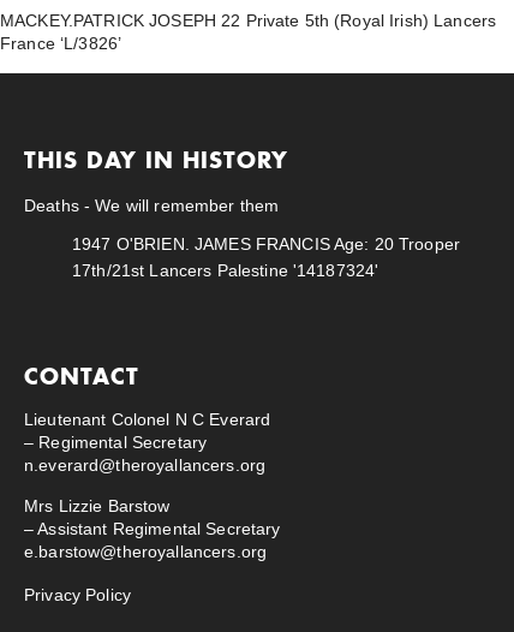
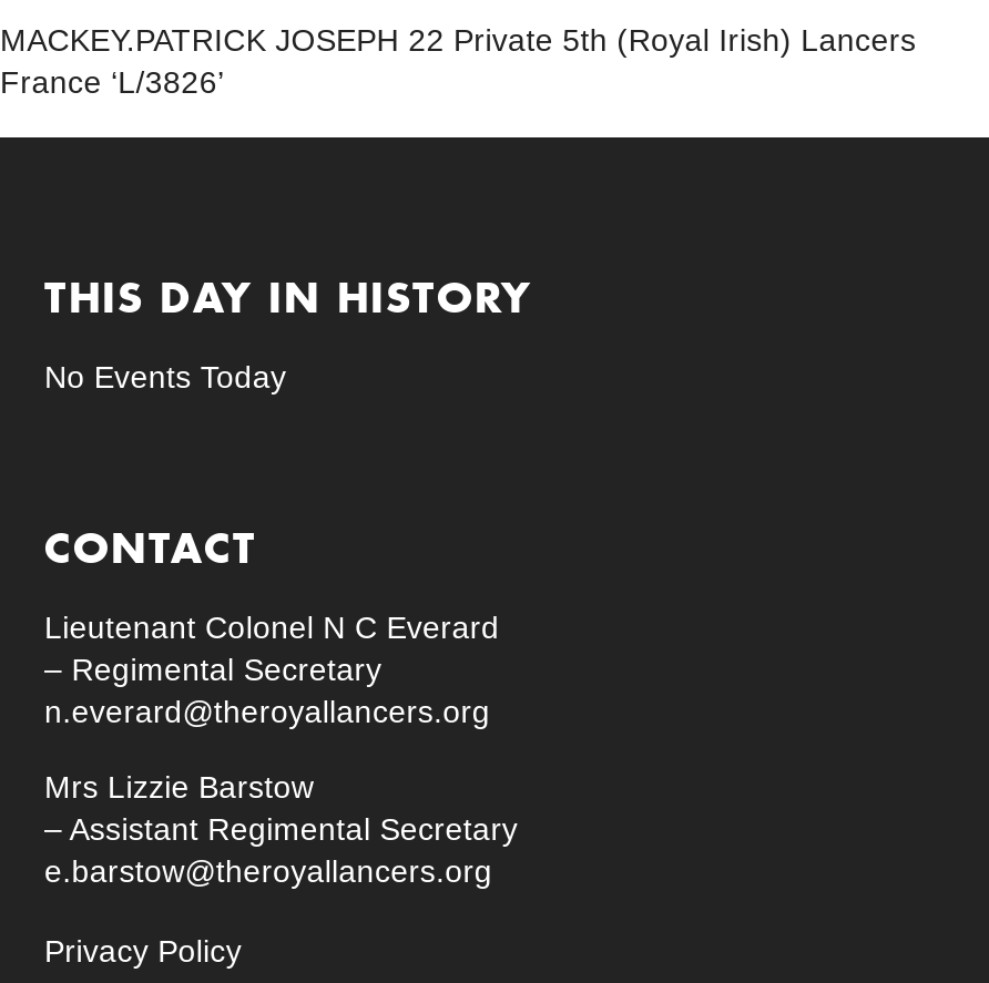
[24,196,460,280] Deaths - We will remember them | 1947 O'BRIEN. JAMES FRANCIS Age: 20 Trooper | 17th/21st Lancers Palestine '14187324' -> [44,359,286,395] No Events Today

